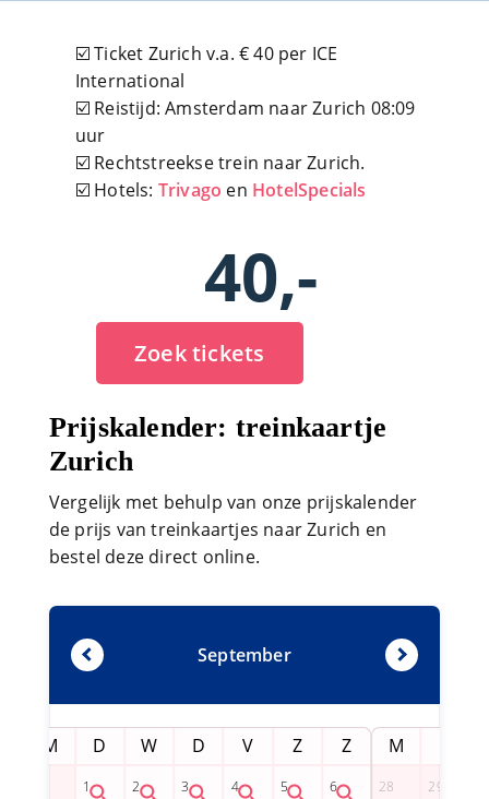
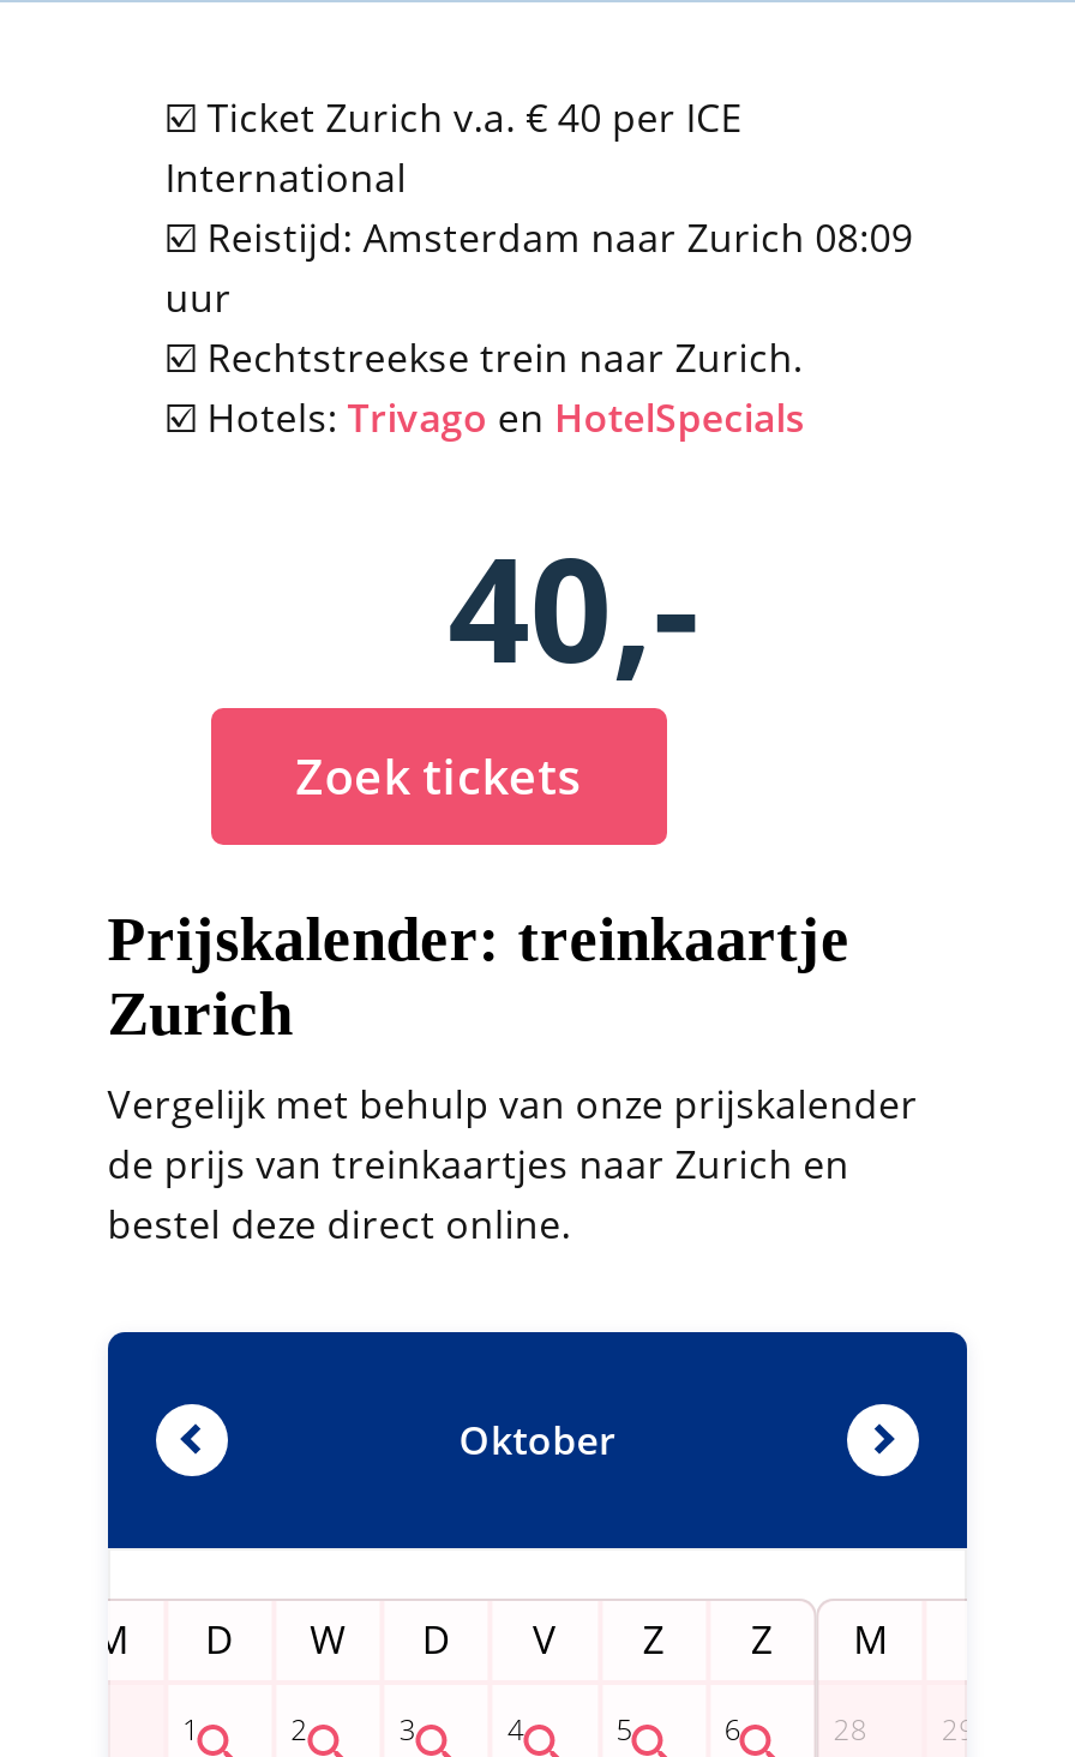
[198,642,291,666] September -> [459,1413,616,1465] Oktober

